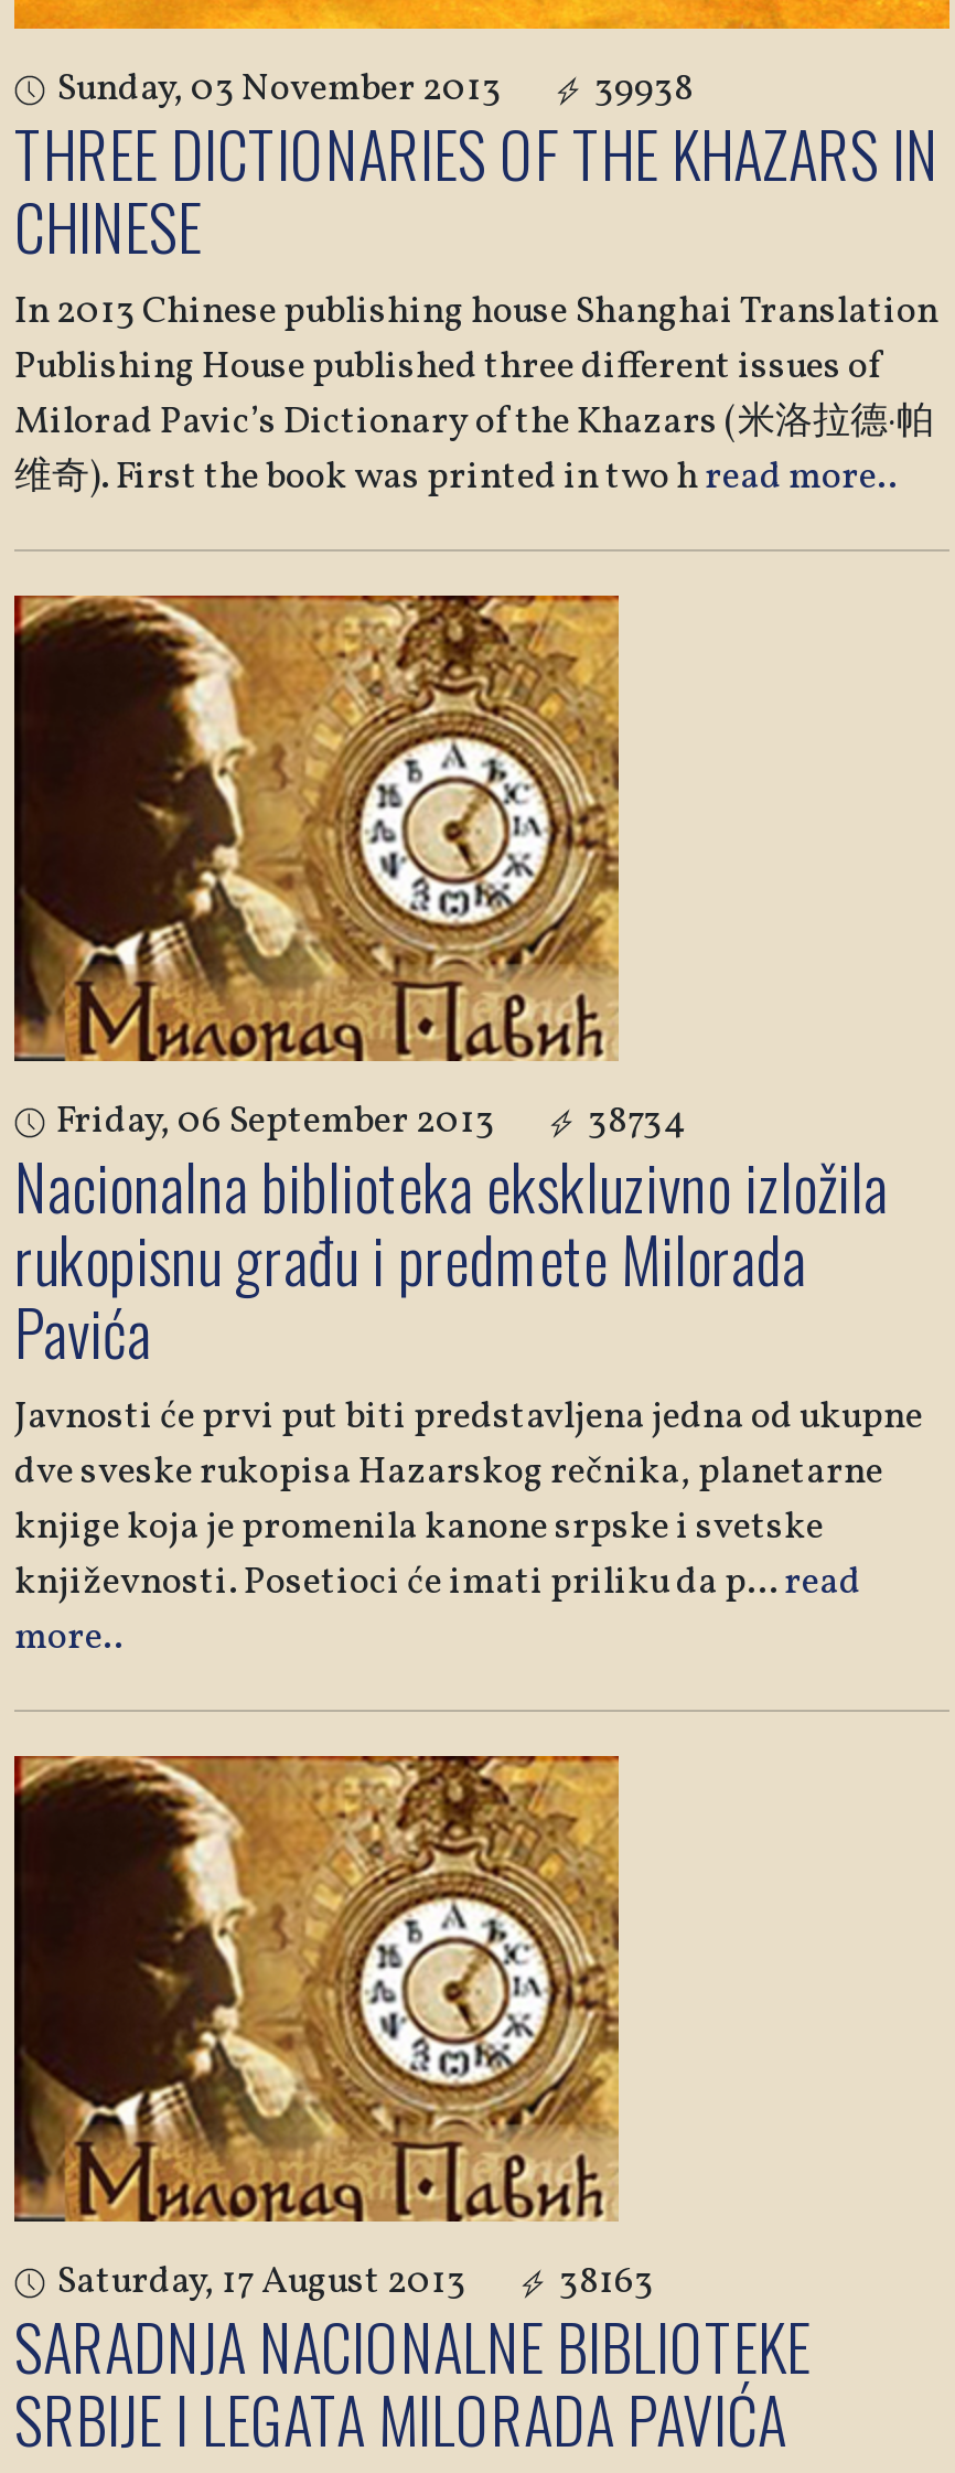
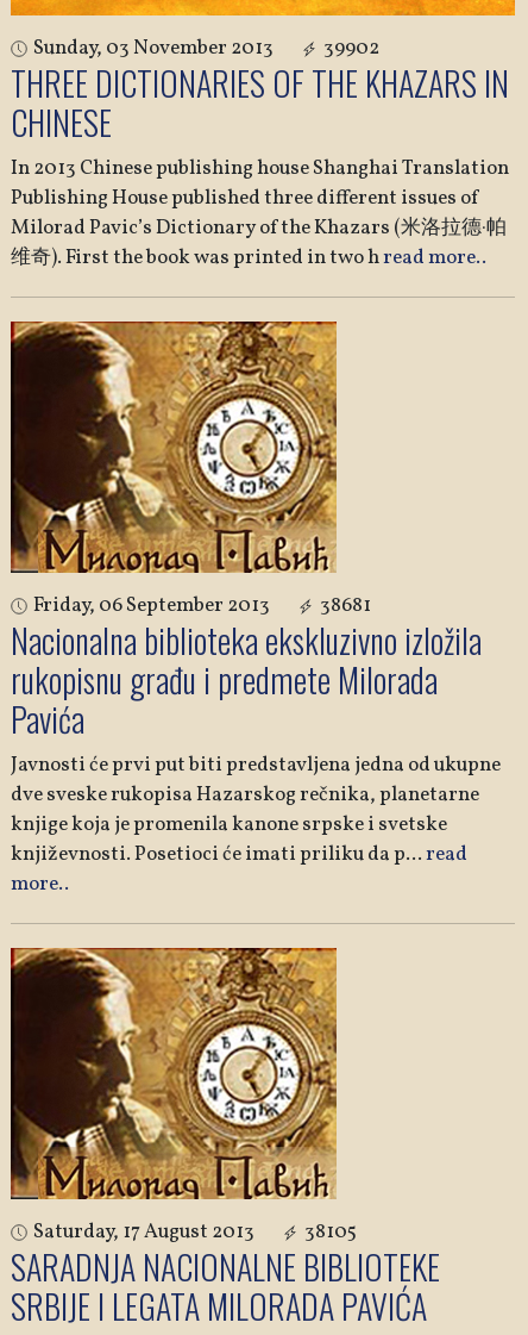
[56,65,694,115] Sunday, 03 November 2013 39938 -> [33,35,379,62] Sunday, 03 November 2013 39902
[56,1097,687,1148] Friday, 06 September 2013 38734 -> [33,592,371,620] Friday, 06 September 2013 38681
[56,2257,654,2308] Saturday, 17 August 2013 38163 -> [33,1219,357,1246] Saturday, 17 August 2013 38105

